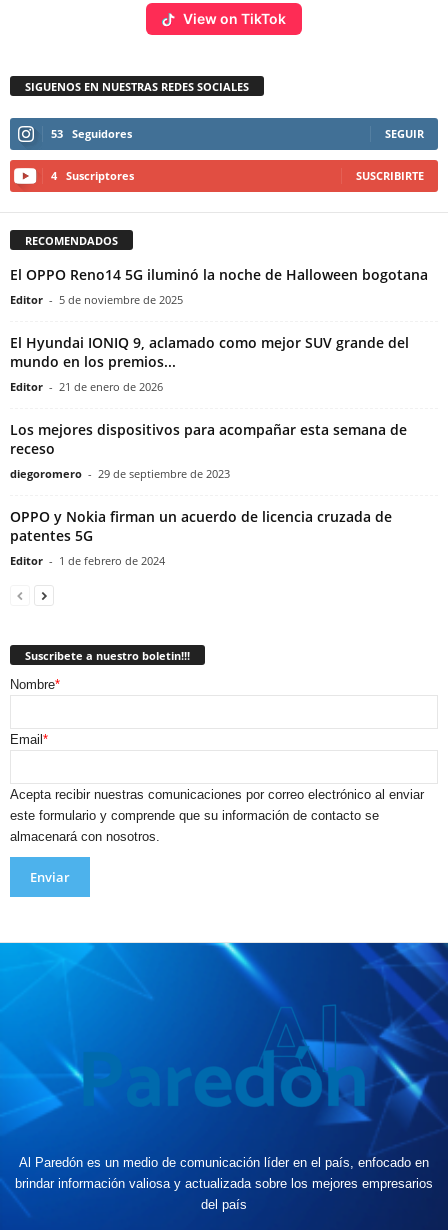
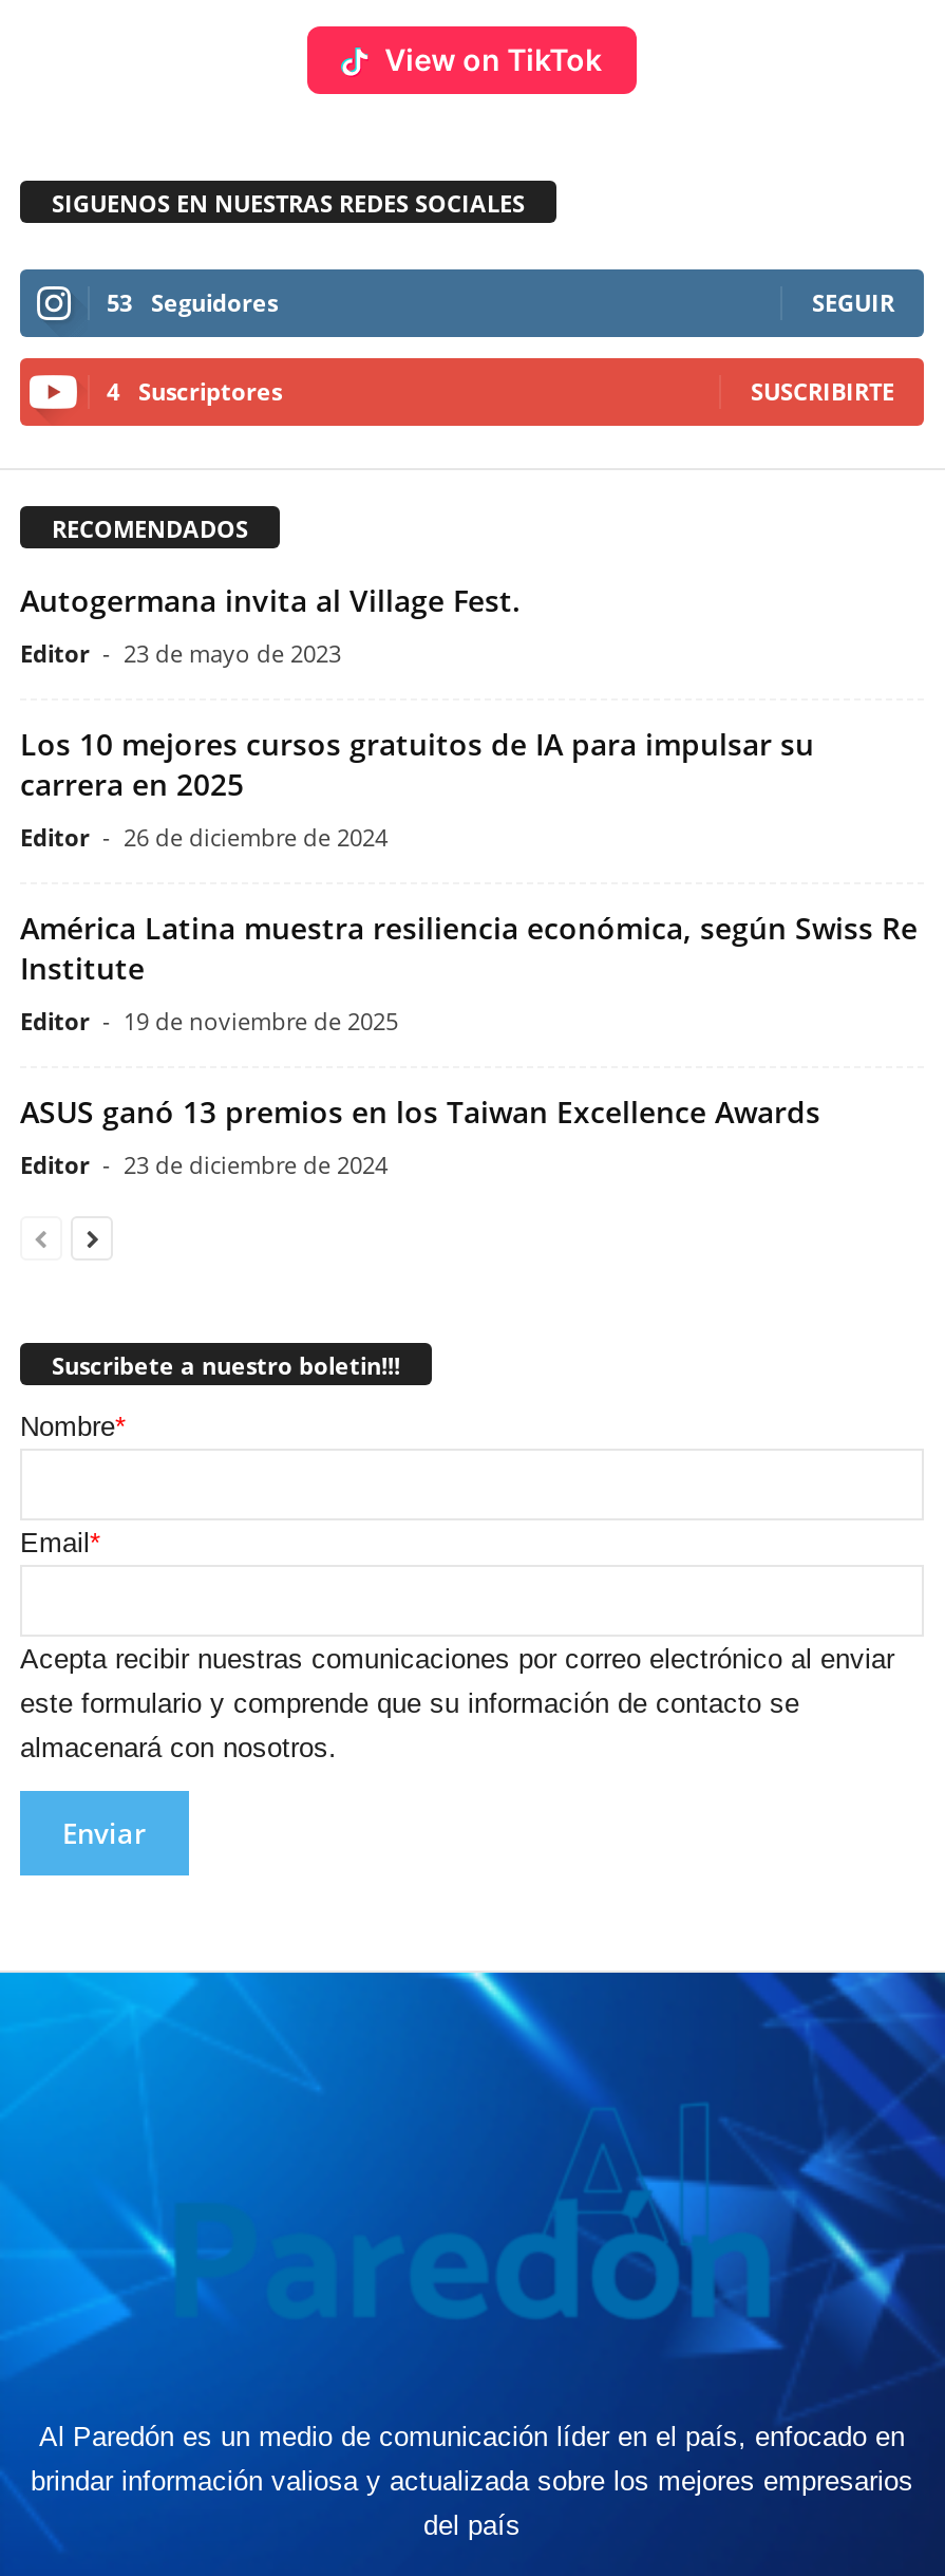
[10,265,428,307] El OPPO Reno14 5G iluminó la noche de Halloween bogotana | Editor - 5 de noviembre de 2025 -> [20,581,521,669] Autogermana invita al Village Fest. | Editor - 23 de mayo de 2023
[10,333,409,394] El Hyundai IONIQ 9, aclamado como mejor SUV grande del | mundo en los premios... | Editor - 21 de enero de 2026 -> [20,724,814,853] Los 10 mejores cursos gratuitos de IA para impulsar su | carrera en 2025 | Editor - 26 de diciembre de 2024
[10,420,407,481] Los mejores dispositivos para acompañar esta semana de | receso | diegoromero - 29 de septiembre de 2023 -> [20,908,918,1037] América Latina muestra resiliencia económica, según Swiss Re | Institute | Editor - 19 de noviembre de 2025
[10,507,392,568] OPPO y Nokia firman un acuerdo de licencia cruzada de | patentes 5G | Editor - 1 de febrero de 2024 -> [20,1092,820,1181] ASUS ganó 13 premios en los Taiwan Excellence Awards | Editor - 23 de diciembre de 2024

